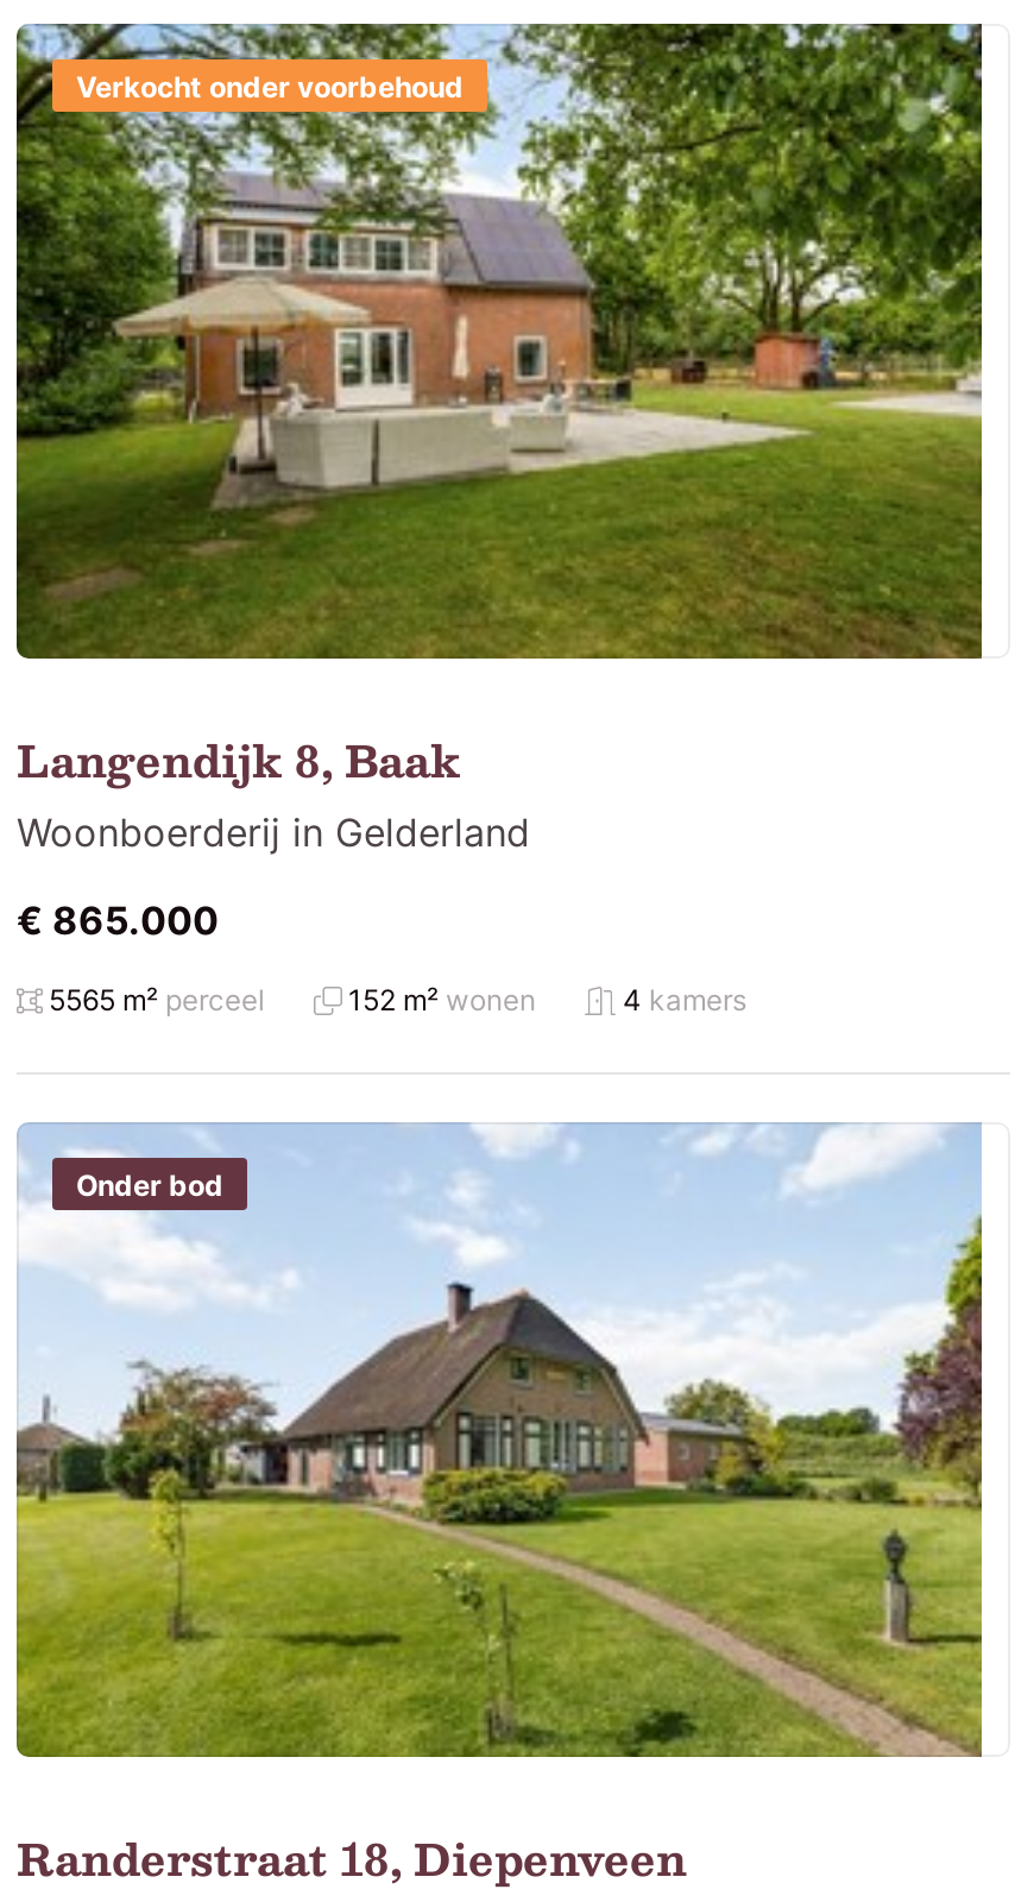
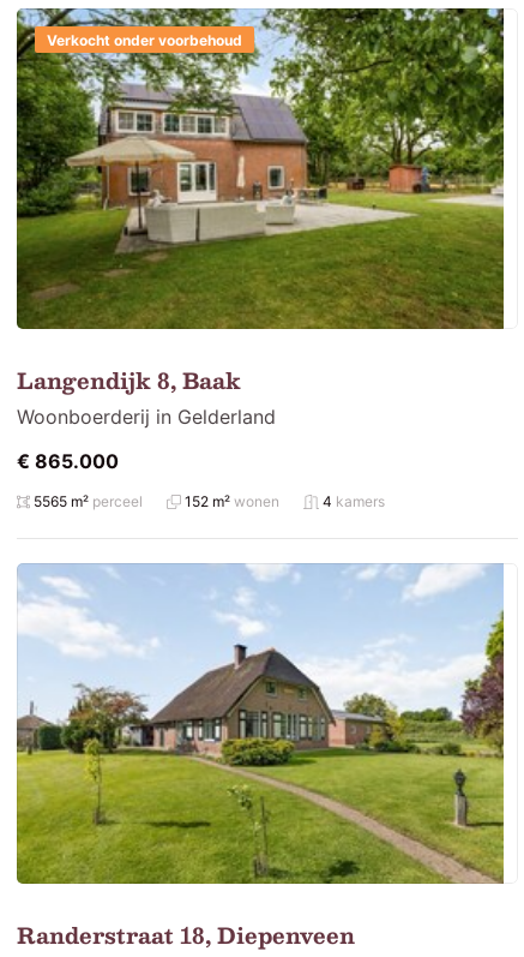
[76,1168,223,1203] Onder bod -> none

